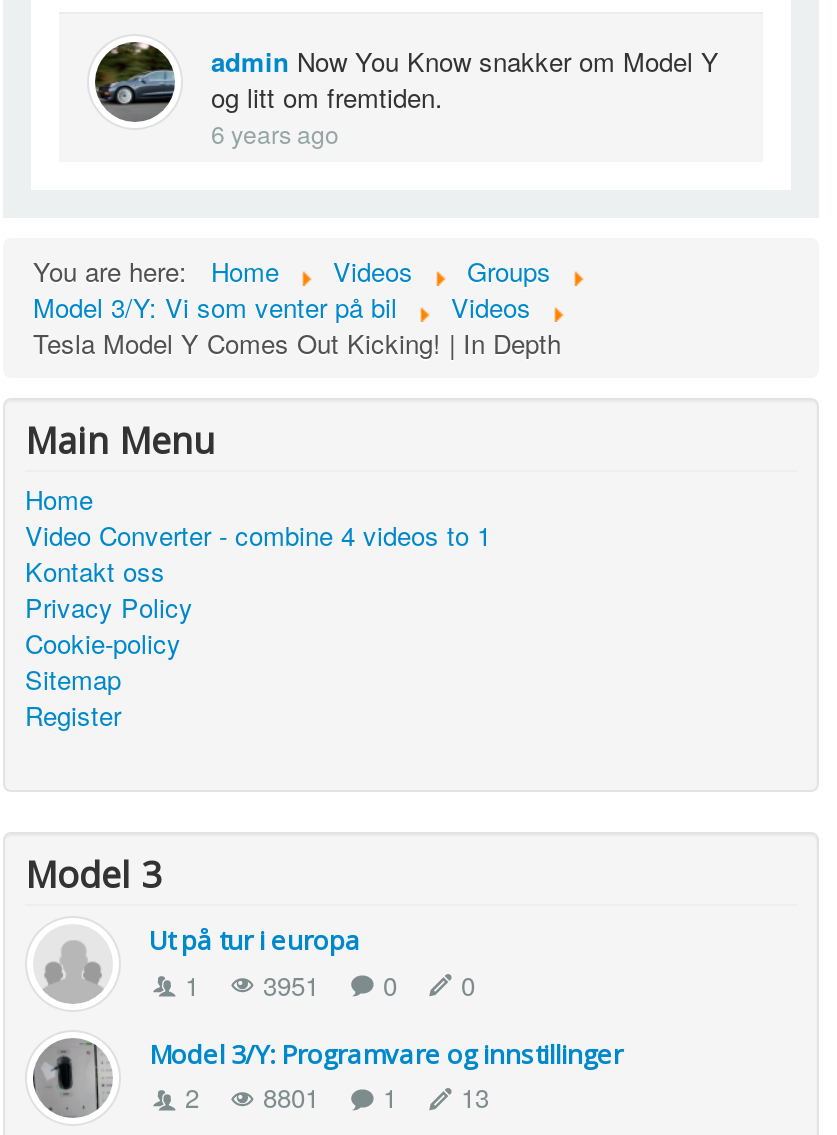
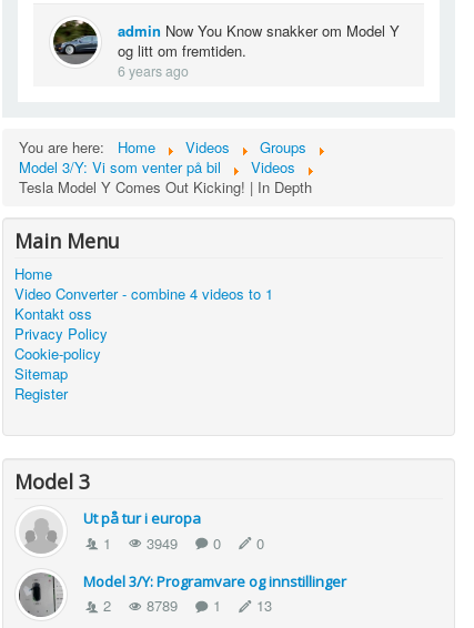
[177,966,475,1004] 1 3951 0 0 -> [99,532,264,553] 1 3949 0 0
[177,1079,489,1117] 2 8801 1 13 -> [99,595,272,616] 2 8789 1 13

